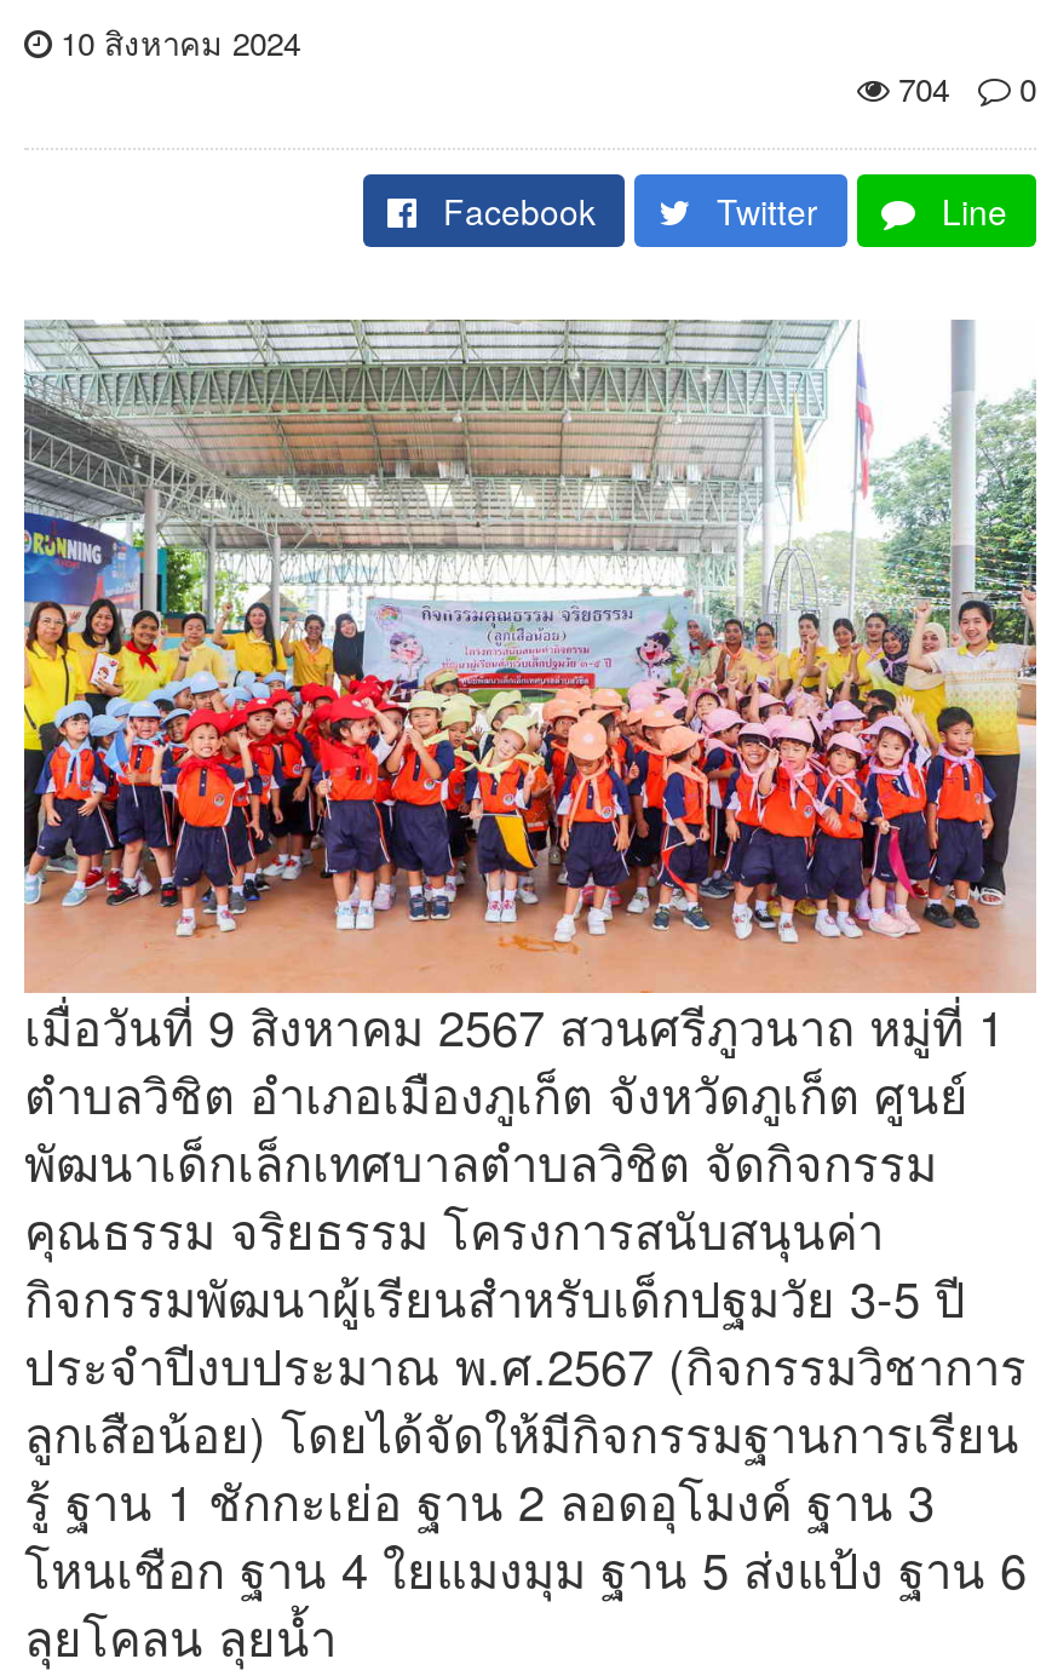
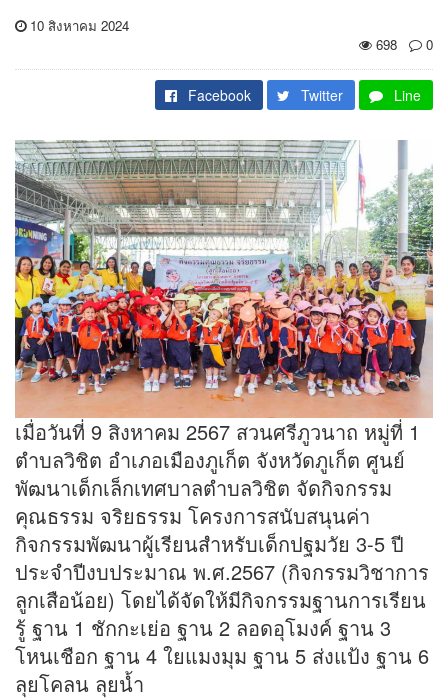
[889,64,1036,110] 704 0 -> [372,35,433,54] 698 0

